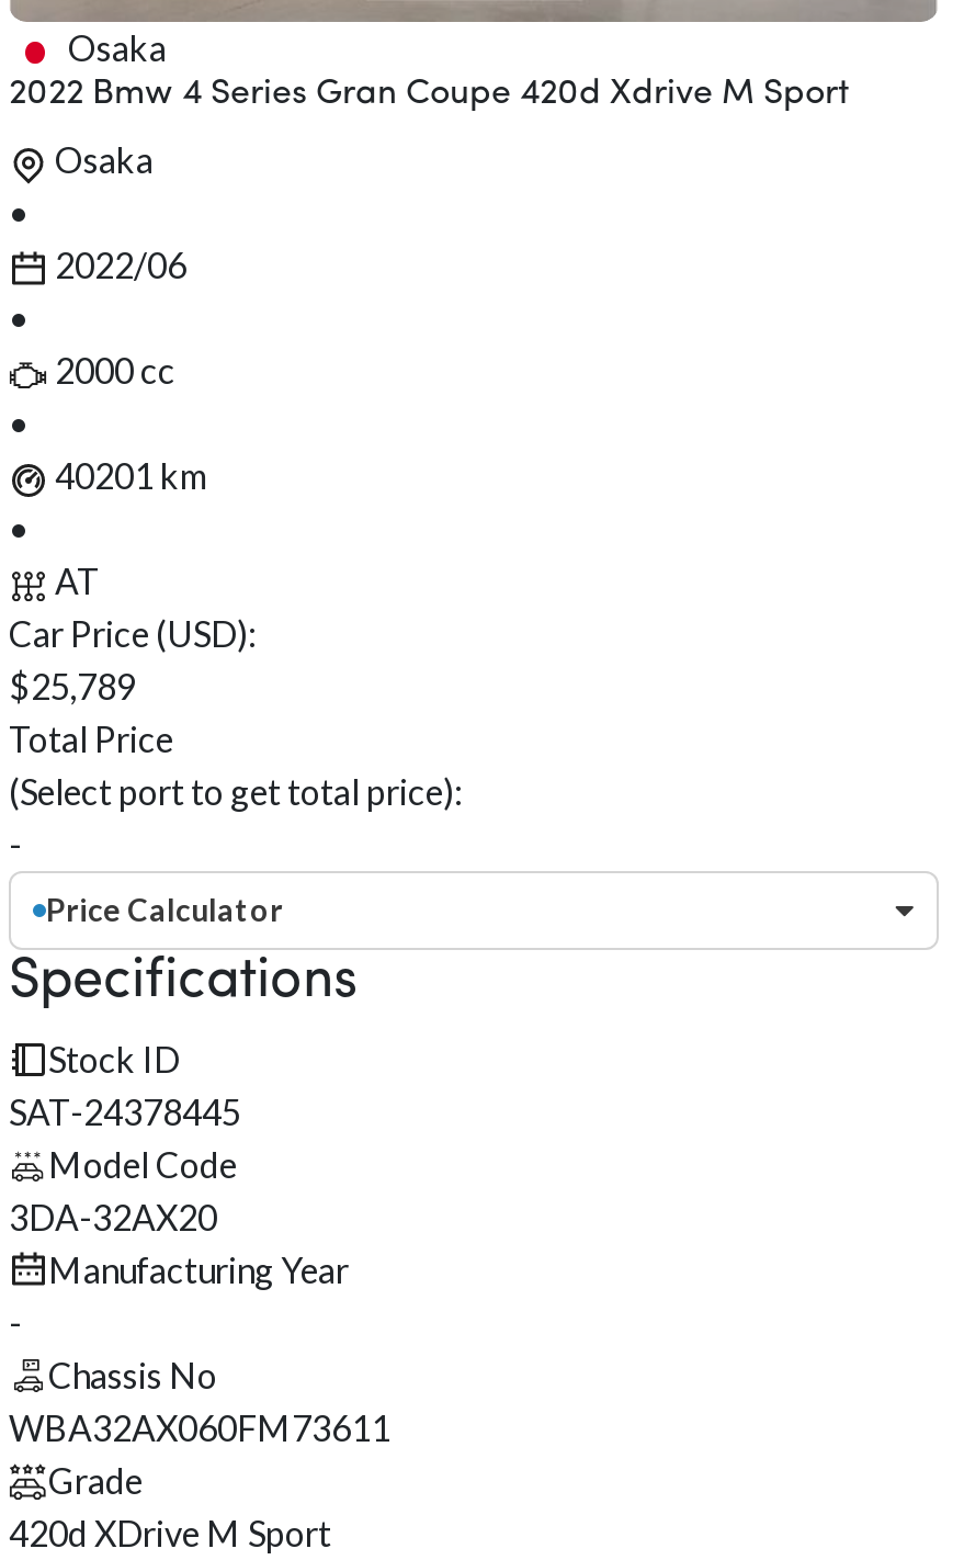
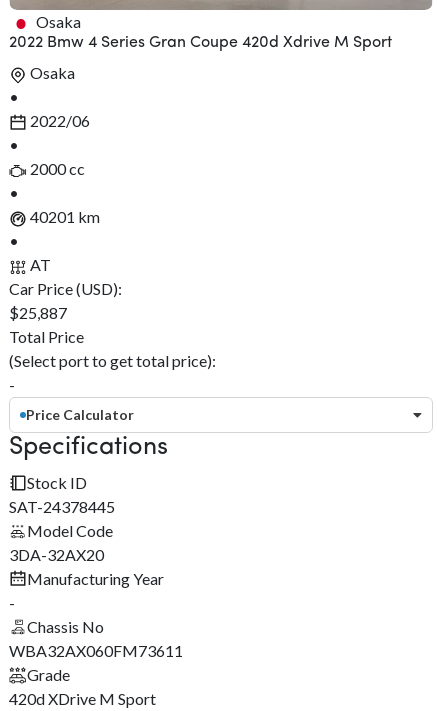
[9,665,136,706] $25,789 -> [9,303,67,322] $25,887

